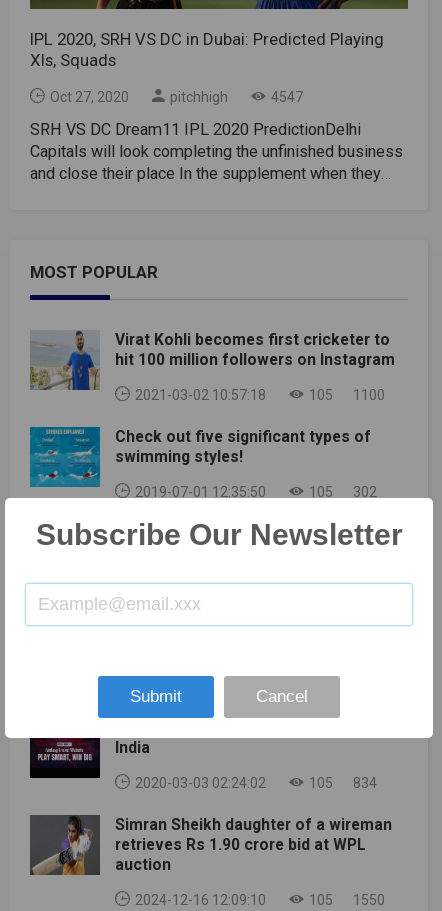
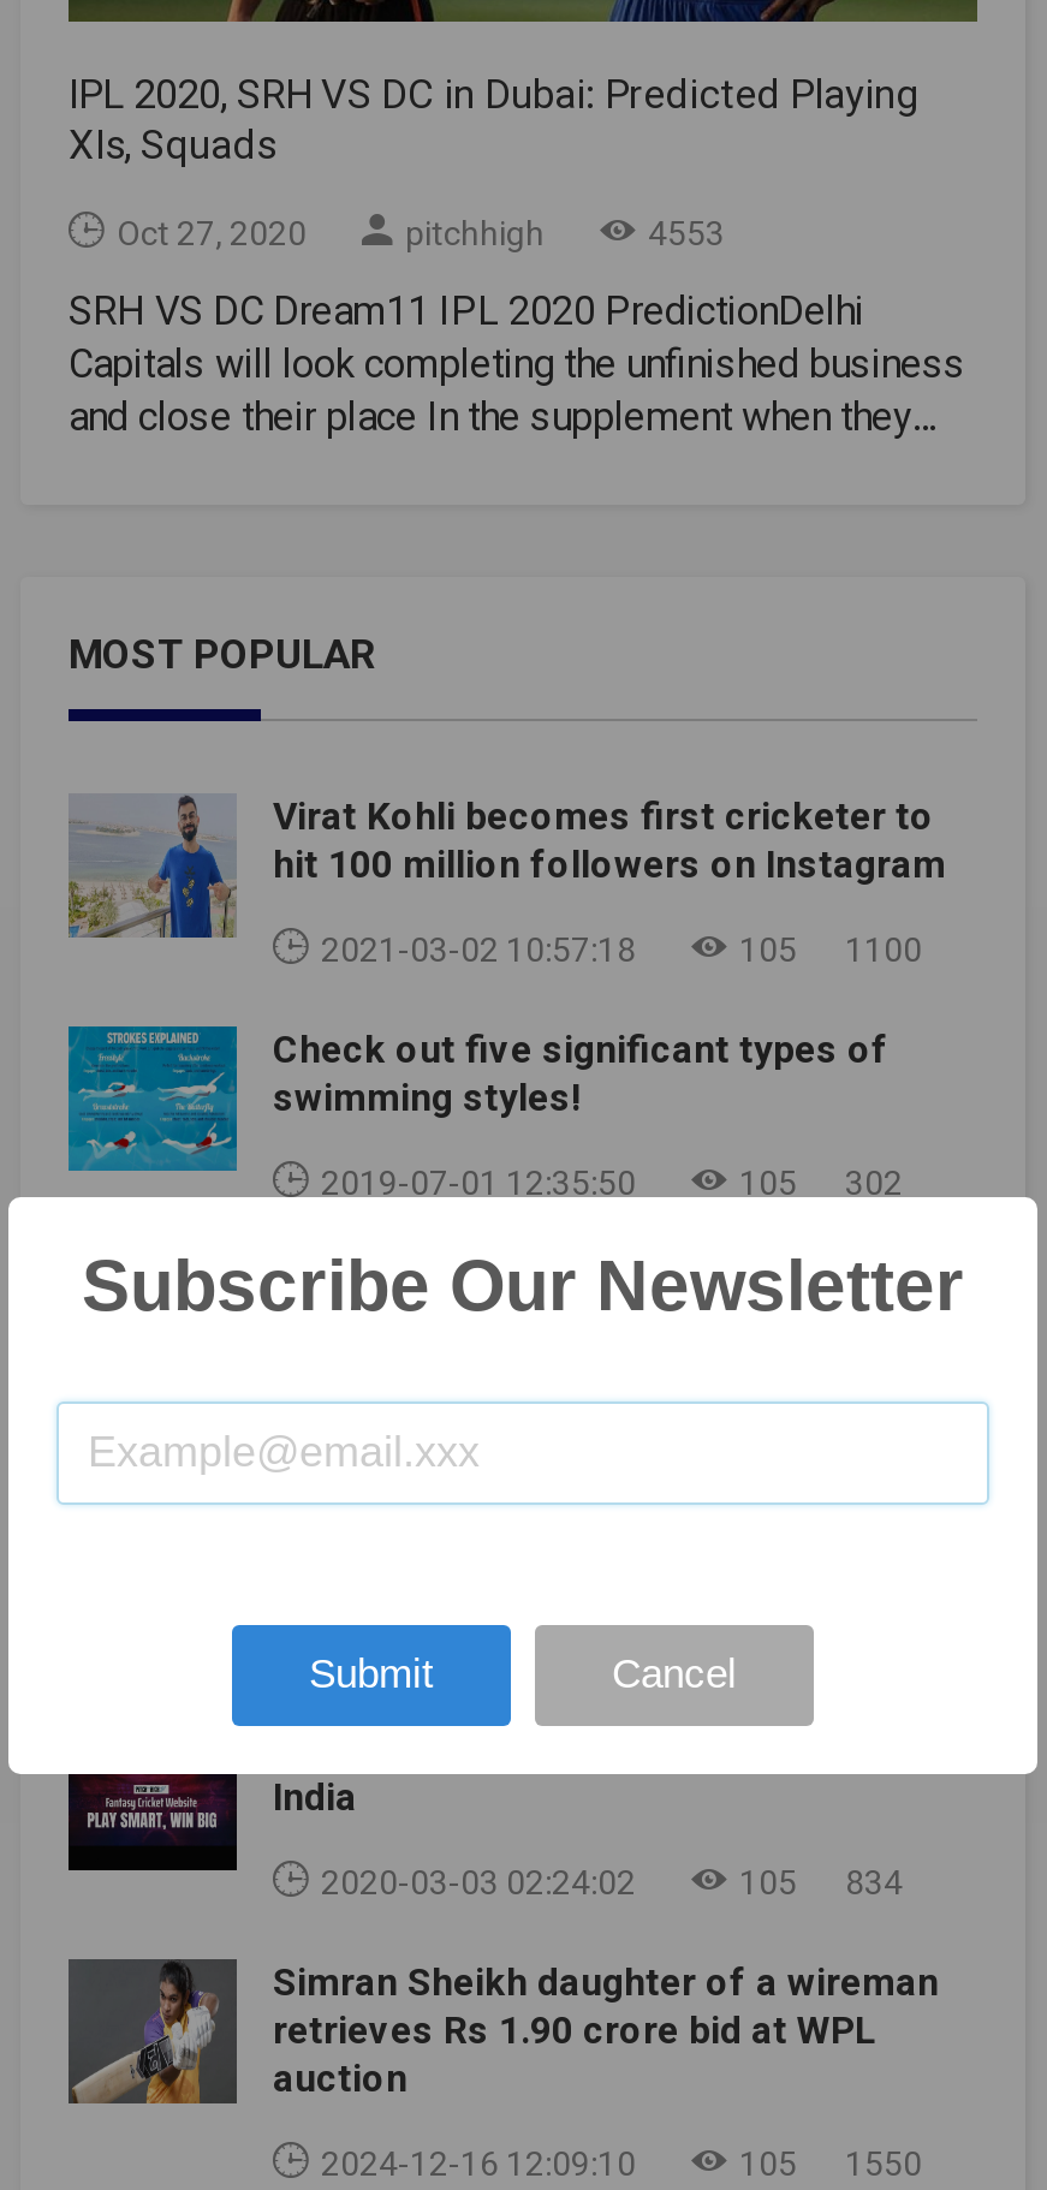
[271,89,303,105] 4547 -> [648,214,725,252] 4553

